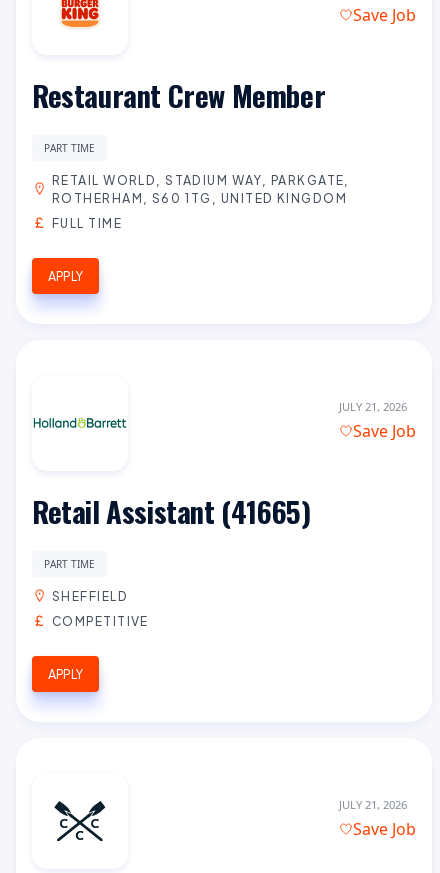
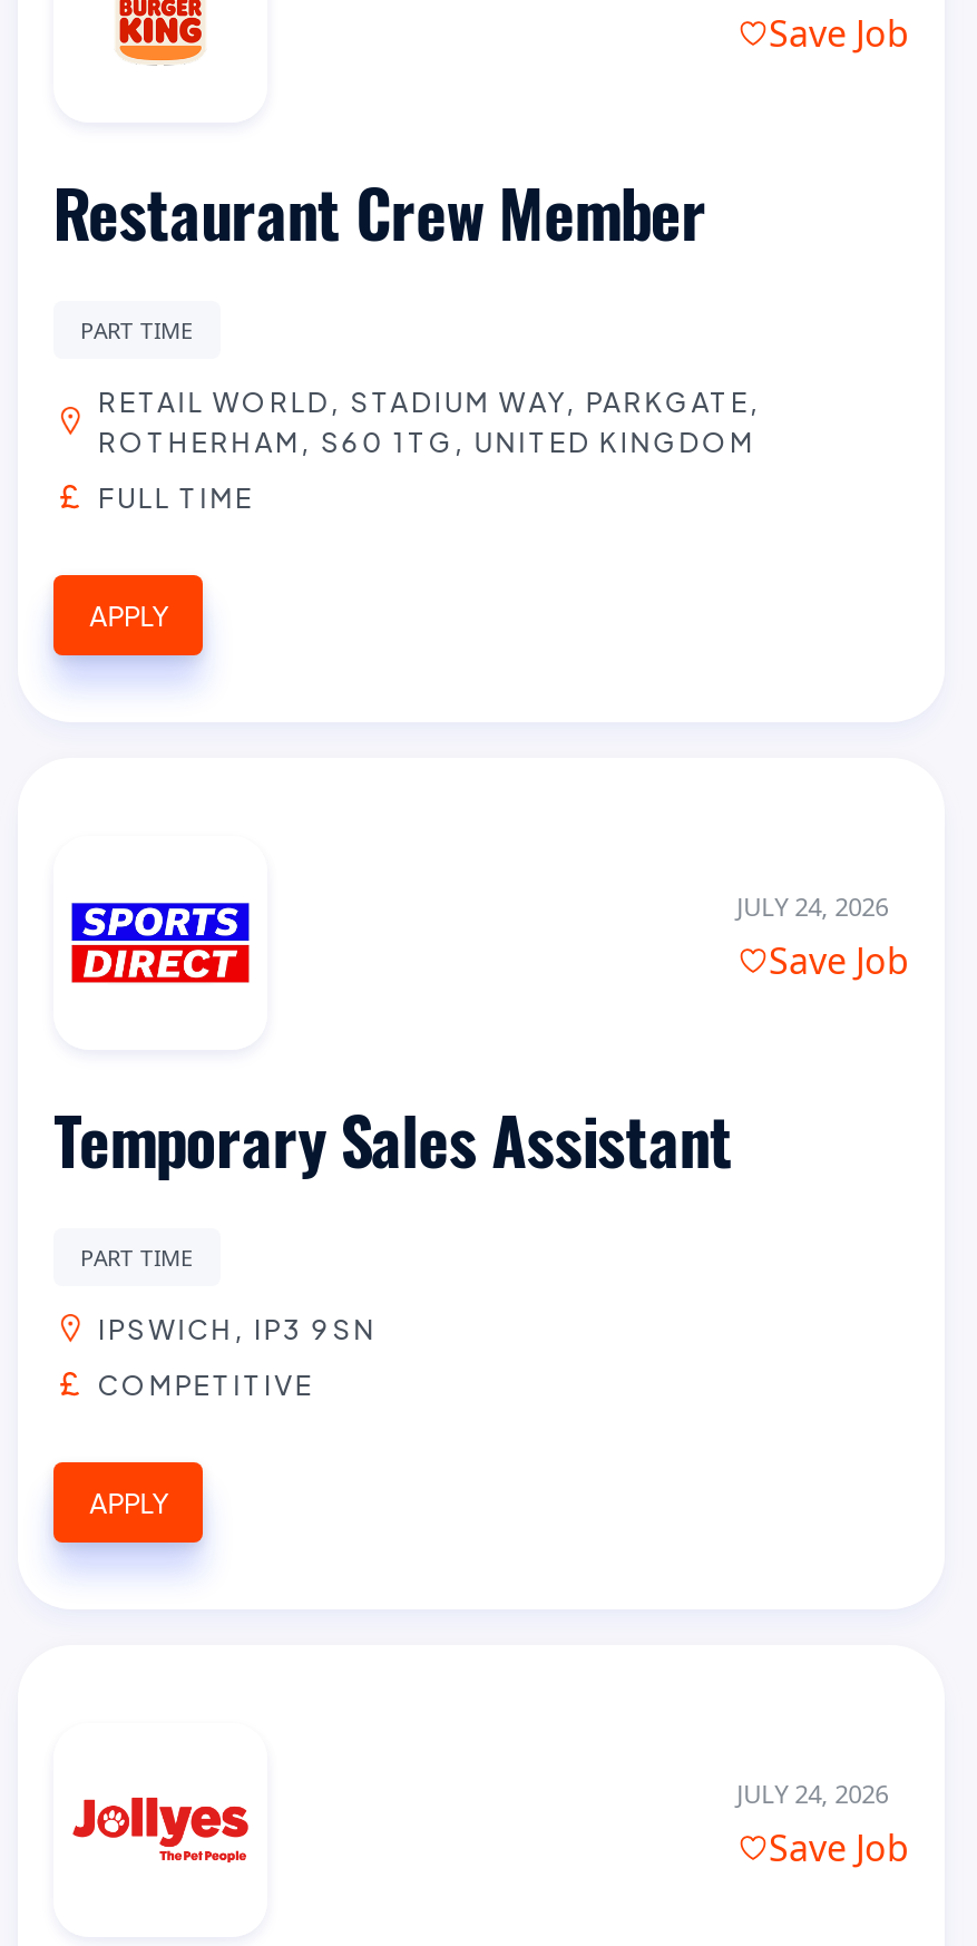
[33,405,127,441] [image] -> [58,901,261,985] [image]
[339,399,407,414] JULY 21, 2026 -> [737,890,888,924] JULY 24, 2026
[32,490,310,532] Retail Assistant (41665) -> [53,1092,733,1185] Temporary Sales Assistant
[52,588,128,604] SHEFFIELD -> [98,1310,377,1346] IPSWICH, IP3 9SN
[41,800,119,842] [image] -> [71,1788,250,1875] [image]
[339,797,407,812] JULY 21, 2026 -> [737,1777,888,1811] JULY 24, 2026

